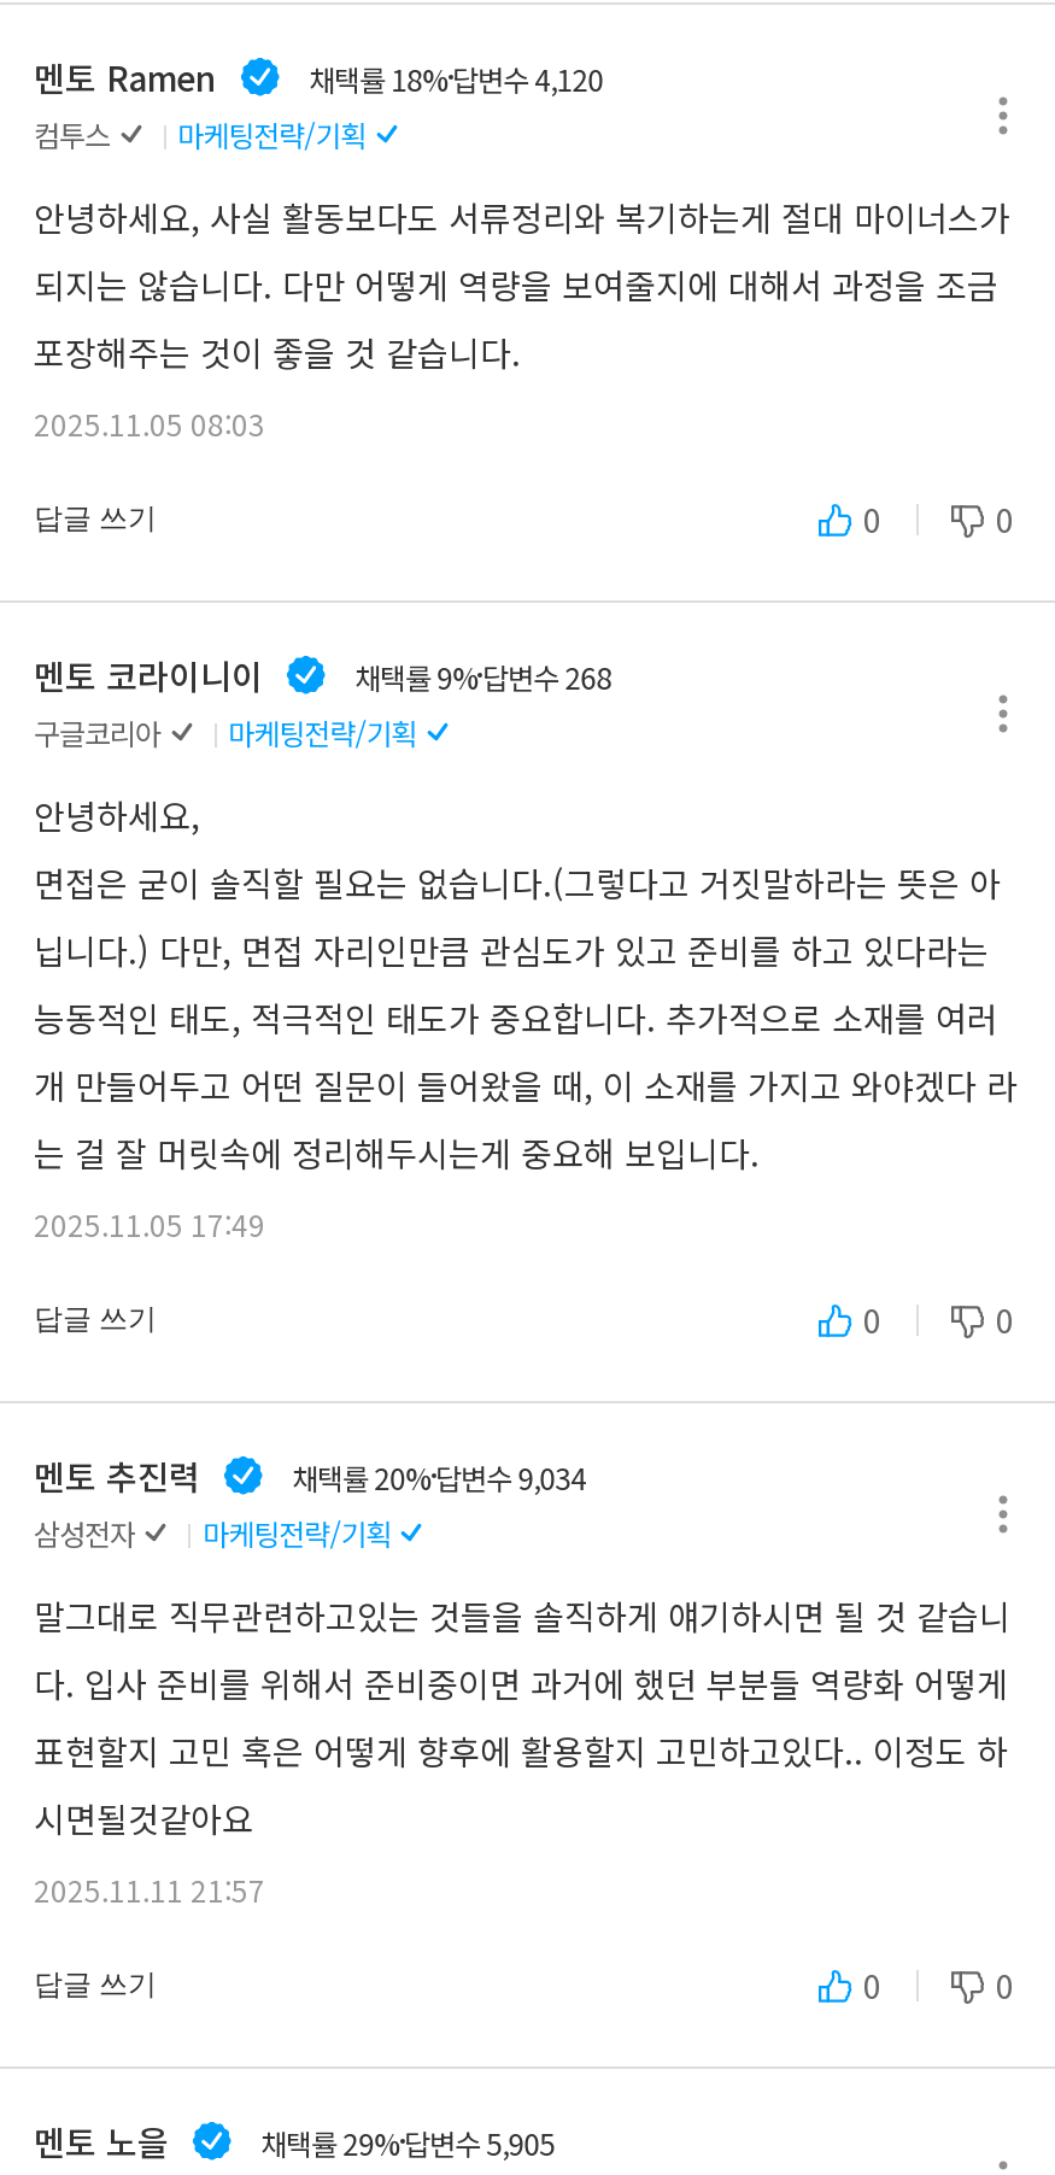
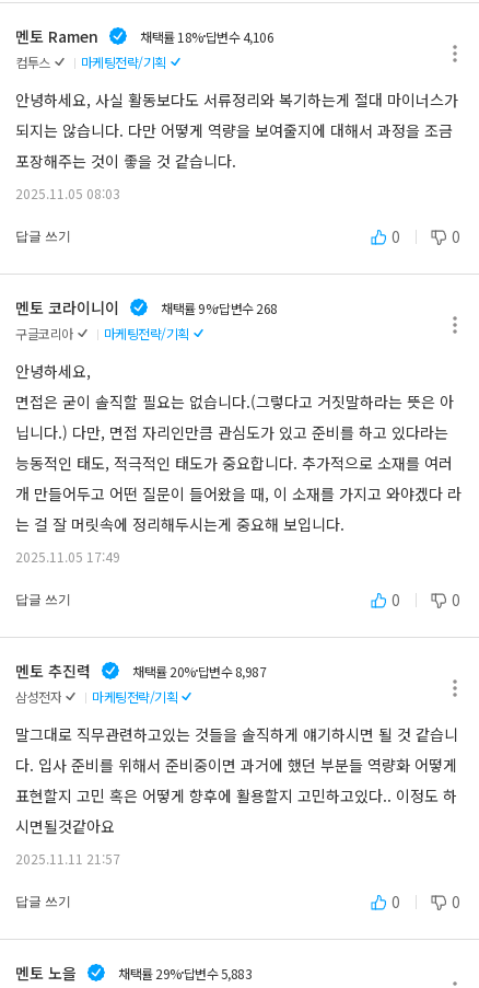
[309,57,604,98] 채택률 18% 답변수 4,120 -> [140,27,274,45] 채택률 18% 답변수 4,106
[292,1455,587,1496] 채택률 20% 답변수 9,034 -> [132,661,266,680] 채택률 20% 답변수 8,987
[260,2121,555,2162] 채택률 29% 답변수 5,905 -> [118,963,252,982] 채택률 29% 답변수 5,883

